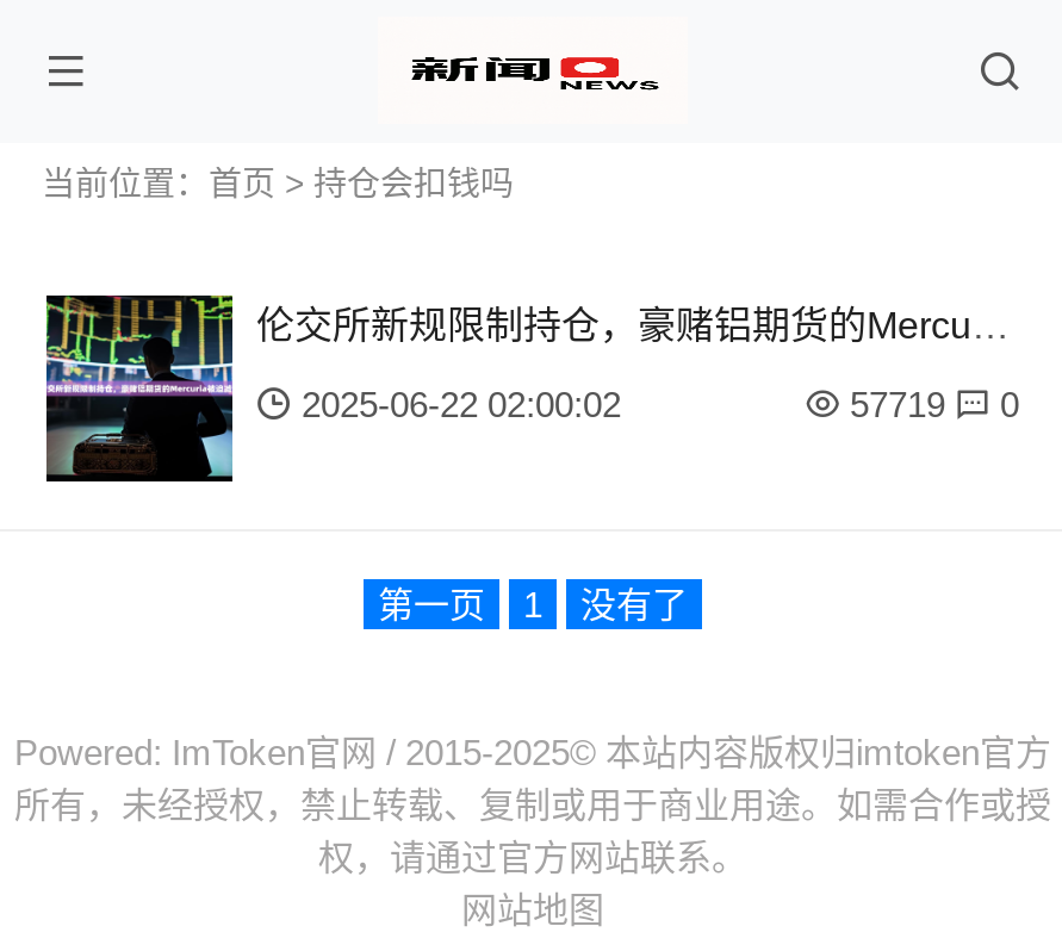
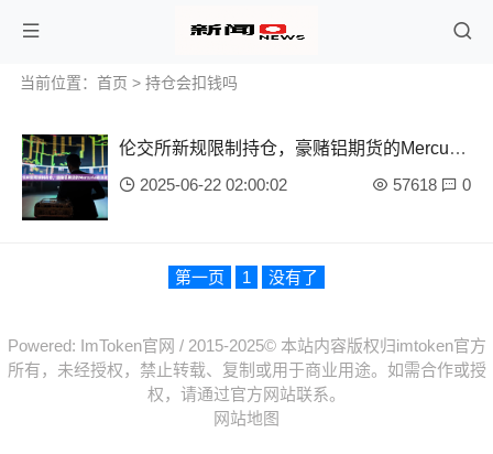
[840,384,1019,424] 57719 0 -> [388,175,471,194] 57618 0

